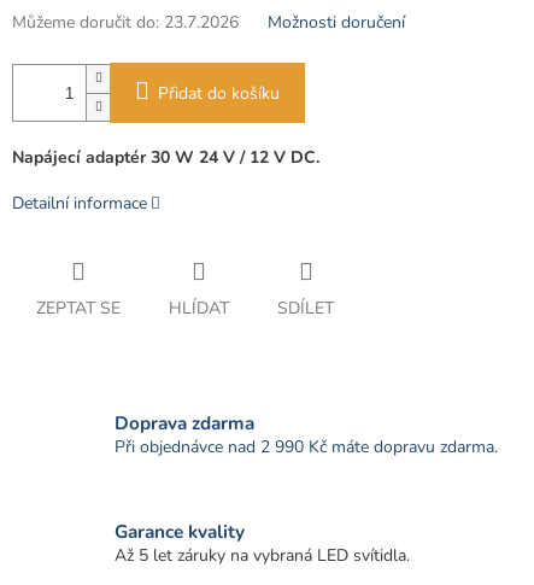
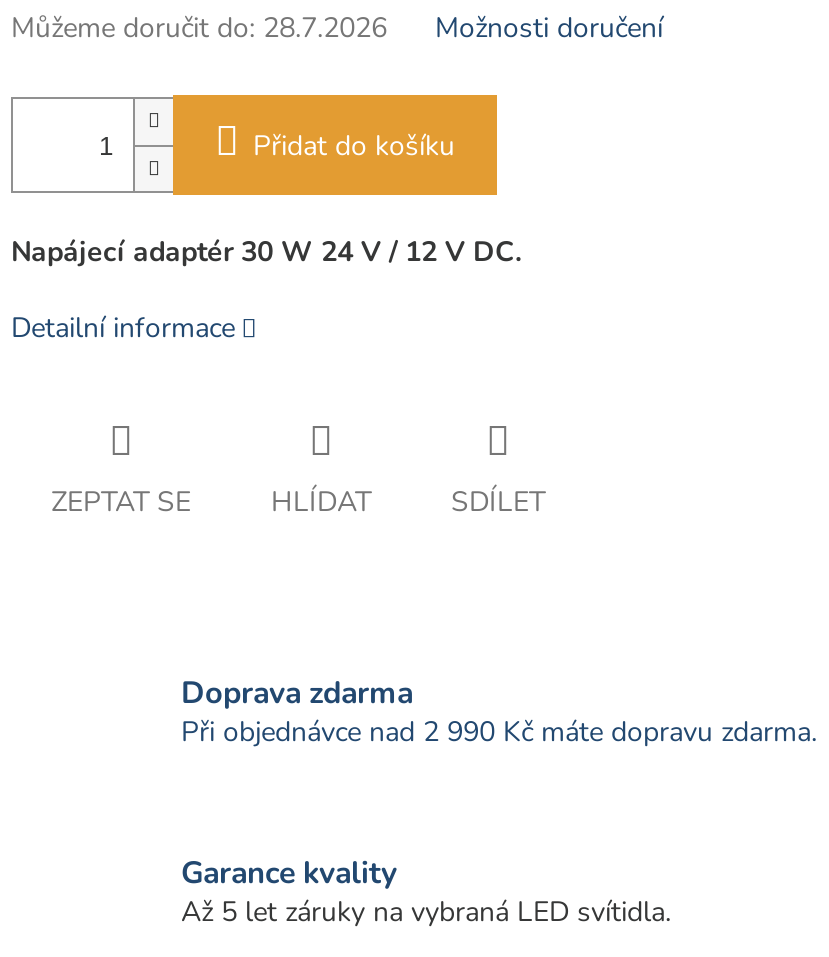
[12,11,239,34] Můžeme doručit do: 23.7.2026 -> [11,10,387,48] Můžeme doručit do: 28.7.2026

